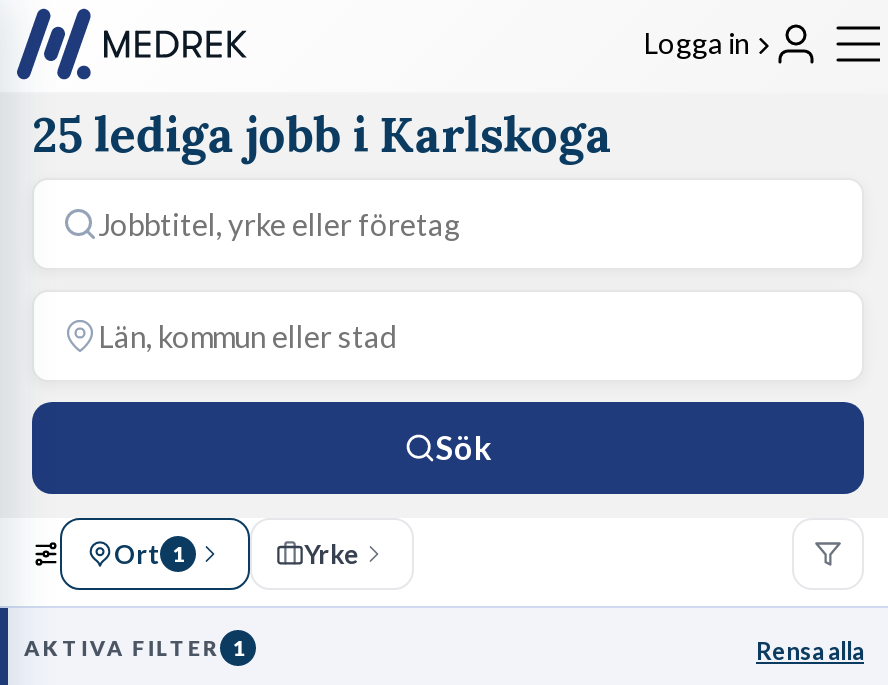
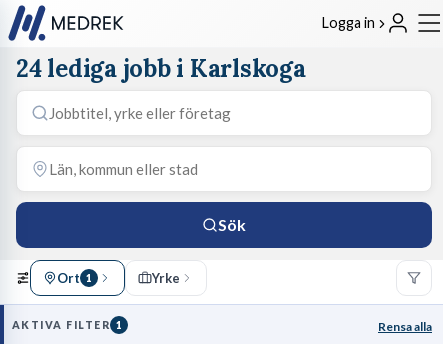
[32,104,612,166] 25 lediga jobb i Karlskoga -> [16,53,306,84] 24 lediga jobb i Karlskoga

